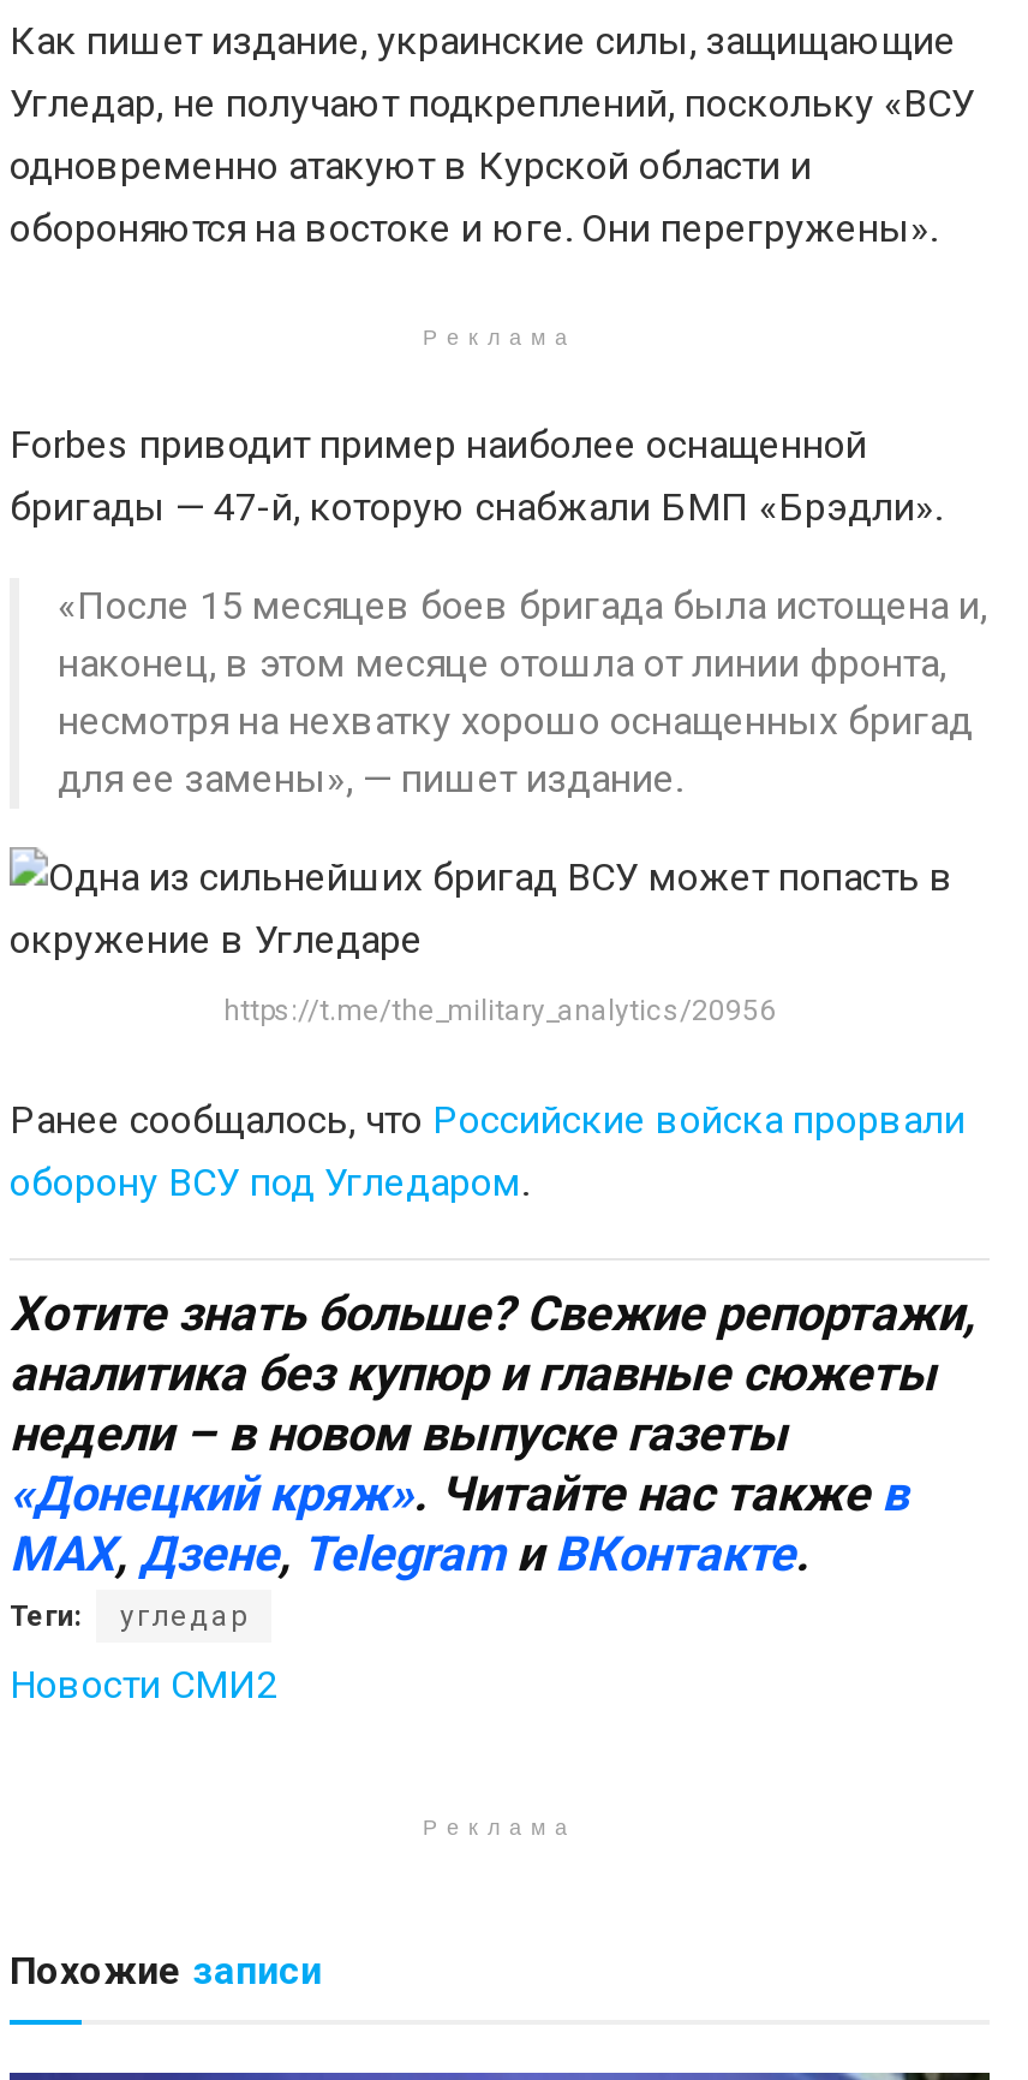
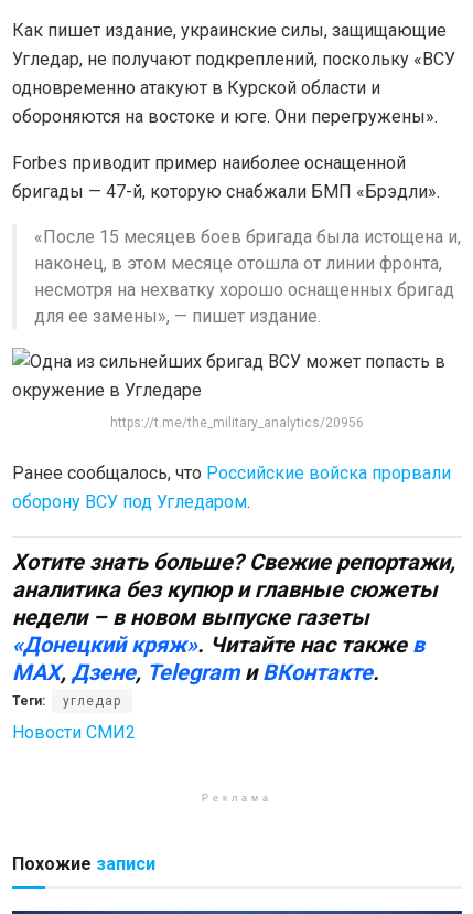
[423,324,576,348] Реклама -> none

